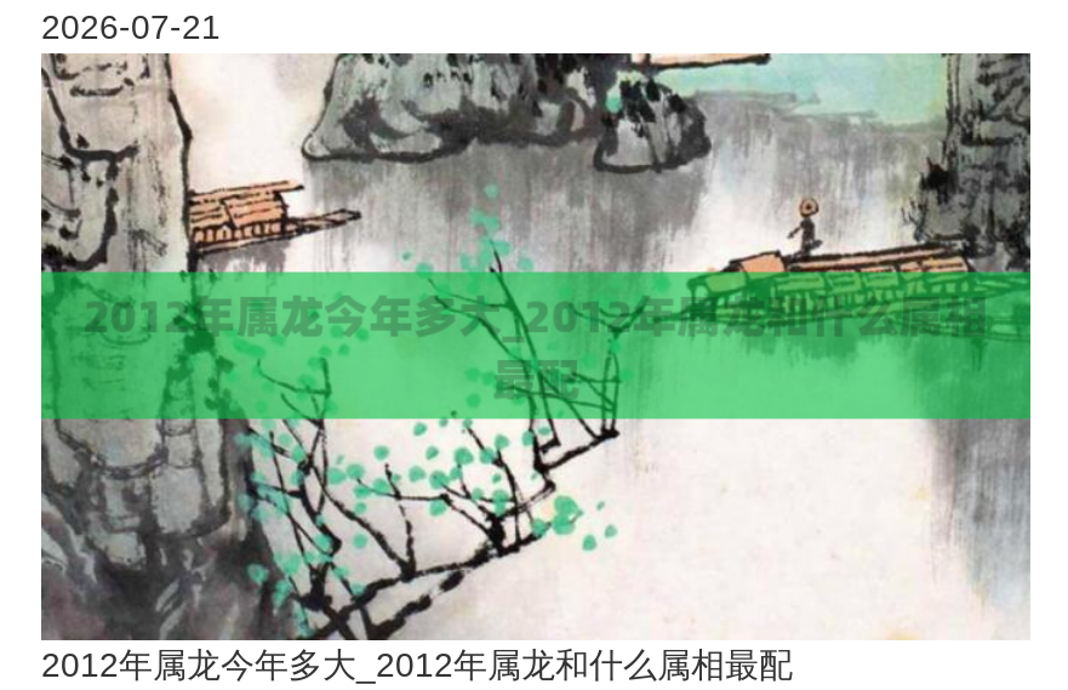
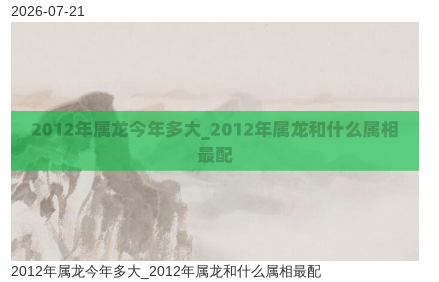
[39,51,1033,638] [image] -> [11,22,420,261] [image]

